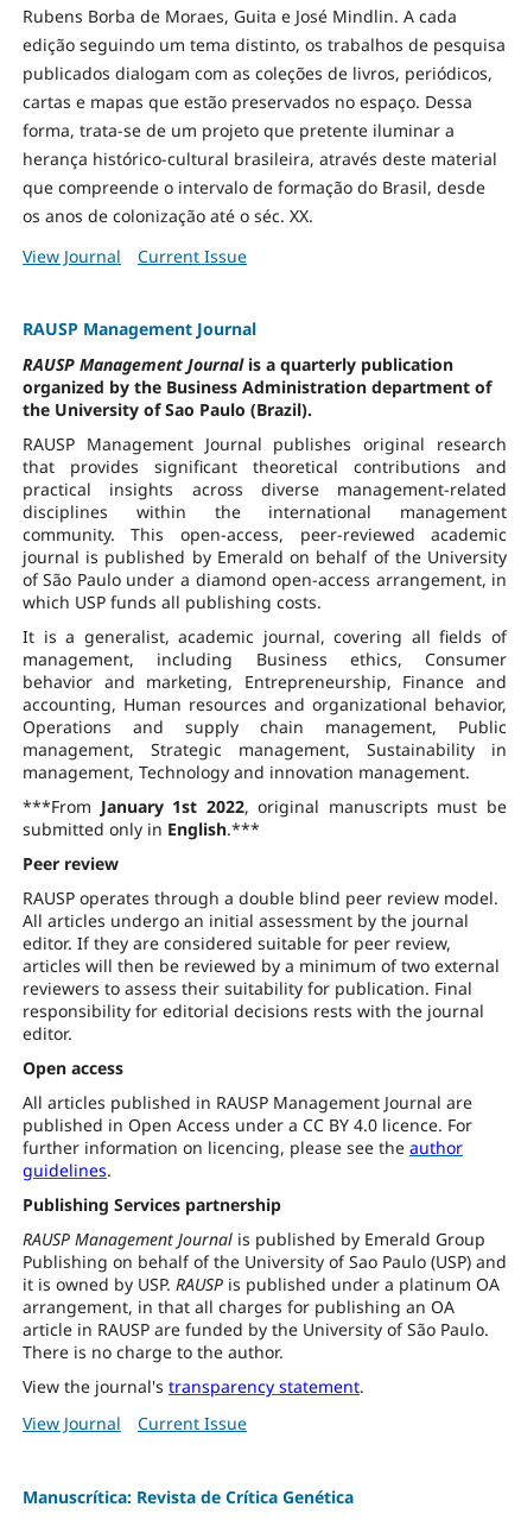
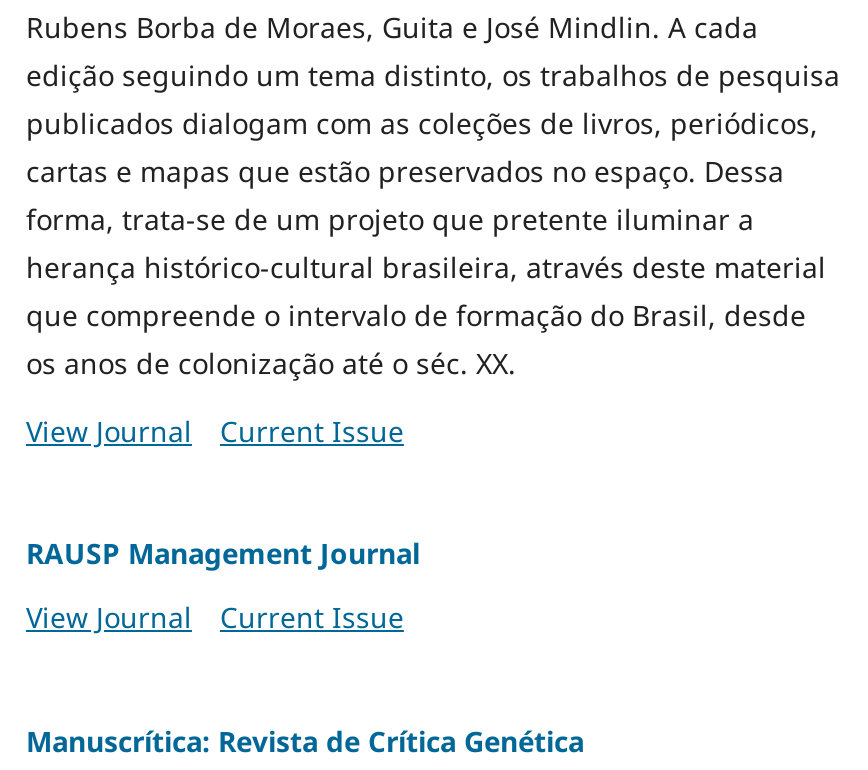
[23,354,507,1398] RAUSP Management Journal is a quarterly publication | organized by the Business Administration department of | the University of Sao Paulo (Brazil). | RAUSP Management Journal publishes original research | that provides significant theoretical contributions and | practical insights across diverse management-related | disciplines within the international management | community. This open-access, peer-reviewed academic | journal is published by Emerald on behalf of the University | of São Paulo under a diamond open-access arrangement, in | which USP funds all publishing costs. | It is a generalist, academic journal, covering all fields of | management, including Business ethics, Consumer | behavior and marketing, Entrepreneurship, Finance and | accounting, Human resources and organizational behavior, | Operations and supply chain management, Public | management, Strategic management, Sustainability in | management, Technology and innovation management. | ***From January 1st 2022, original manuscripts must be | submitted only in English.*** | Peer review | RAUSP operates through a double blind peer review model. | All articles undergo an initial assessment by the journal | editor. If they are considered suitable for peer review, | articles will then be reviewed by a minimum of two external | reviewers to assess their suitability for publication. Final | responsibility for editorial decisions rests with the journal | editor. | Open access | All articles published in RAUSP Management Journal are | published in Open Access under a CC BY 4.0 licence. For | further information on licencing, please see the author | guidelines. | Publishing Services partnership | RAUSP Management Journal is published by Emerald Group | Publishing on behalf of the University of Sao Paulo (USP) and | it is owned by USP. RAUSP is published under a platinum OA | arrangement, in that all charges for publishing an OA | article in RAUSP are funded by the University of São Paulo. | There is no charge to the author. | View the journal's transparency statement. -> none

